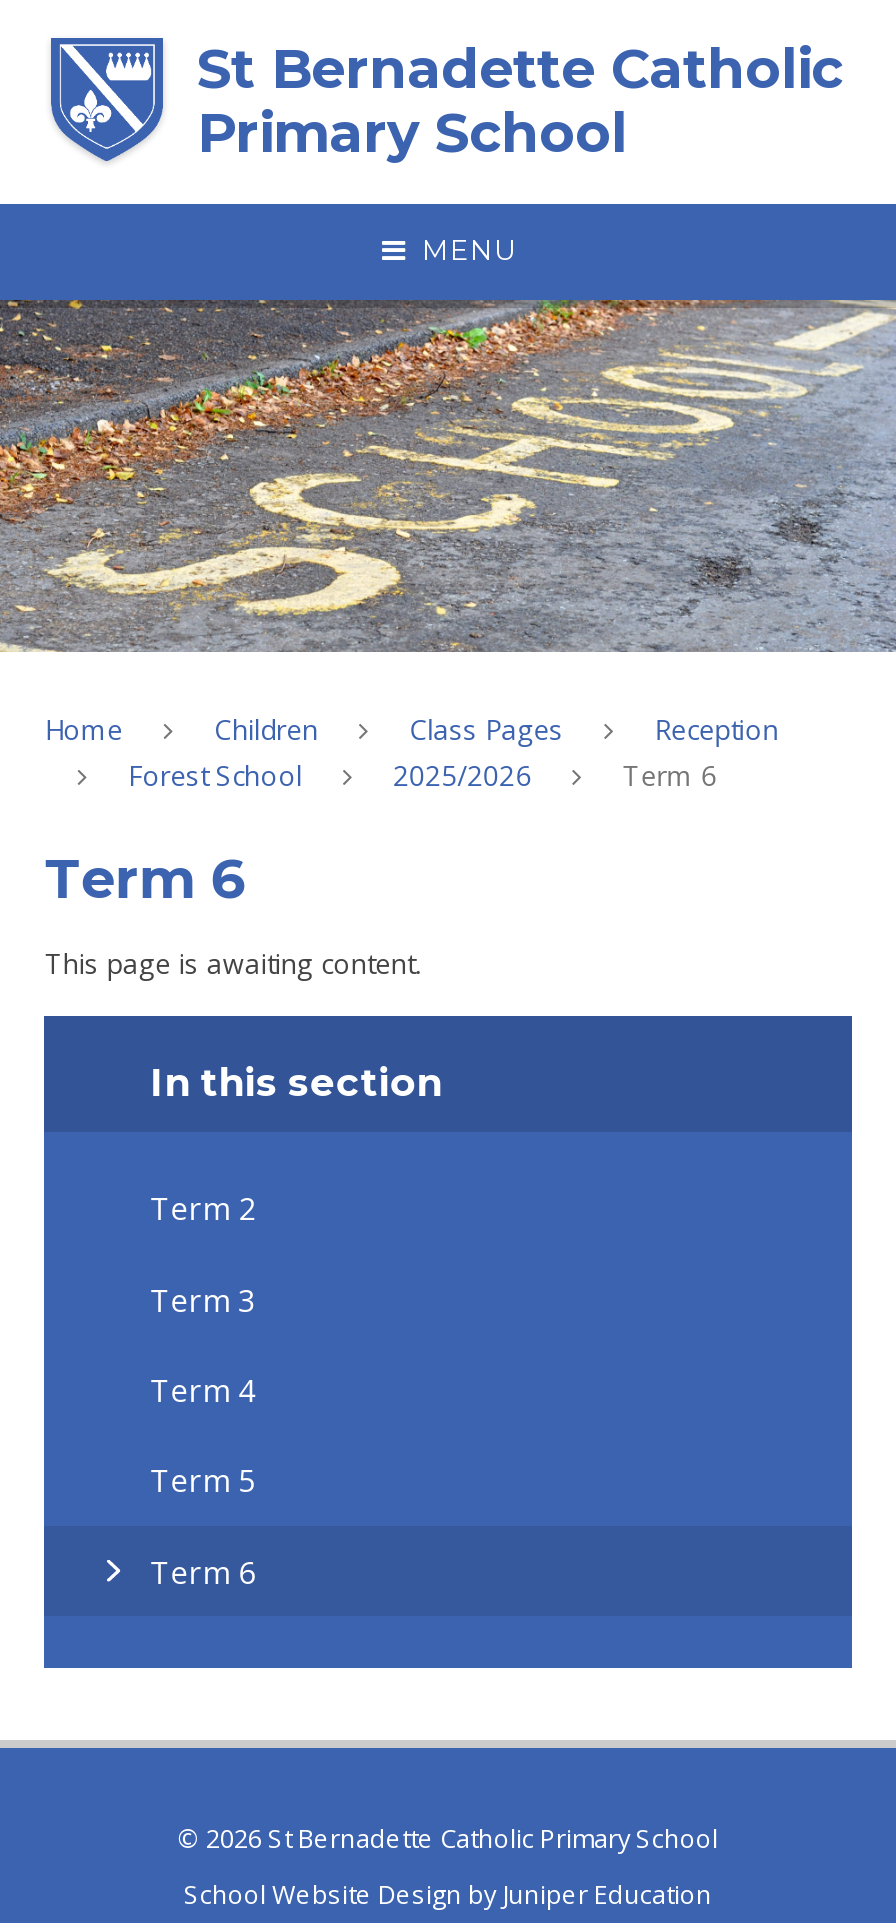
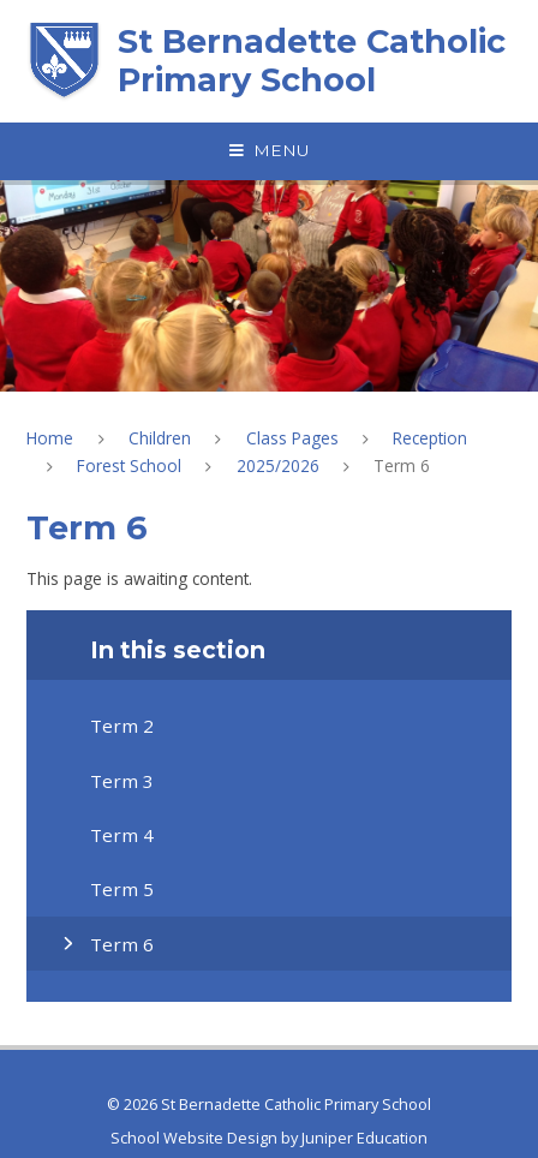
[6,298,890,654] [image] -> [4,179,534,393] [image]

